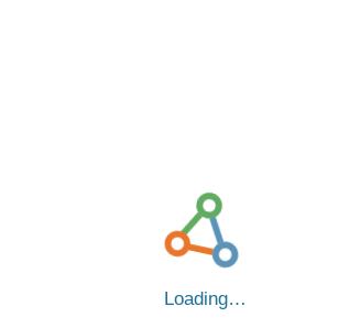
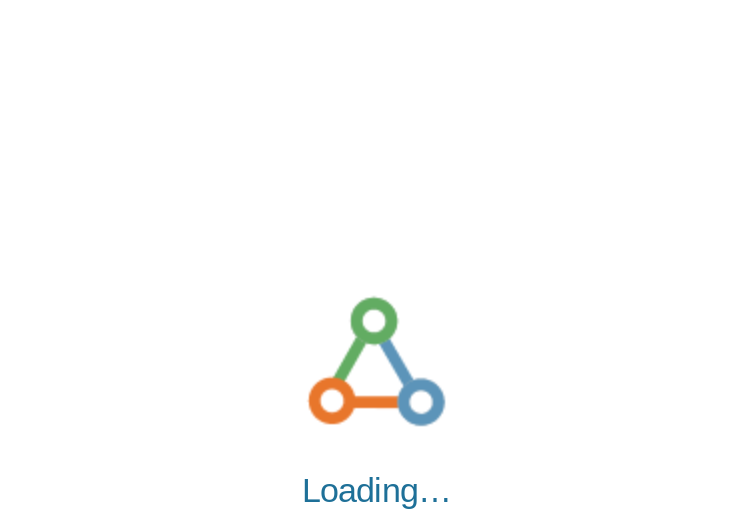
[163,192,242,270] [image] -> [303,296,447,436] [image]

